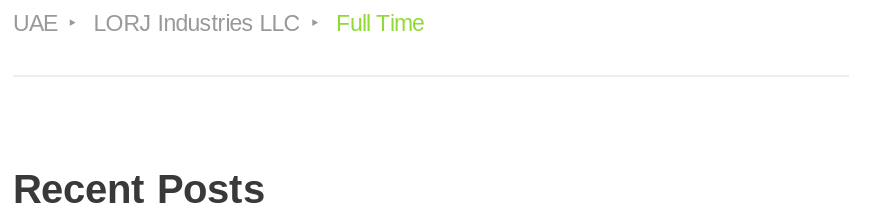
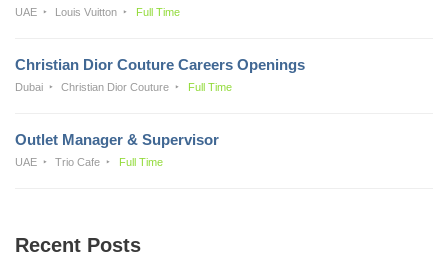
[93,10,299,34] LORJ Industries LLC -> [15,5,305,167] Louis Vuitton | Full Time | Christian Dior Couture Careers Openings | Dubai | Christian Dior Couture | Full Time | Outlet Manager & Supervisor | UAE | Trio Cafe

